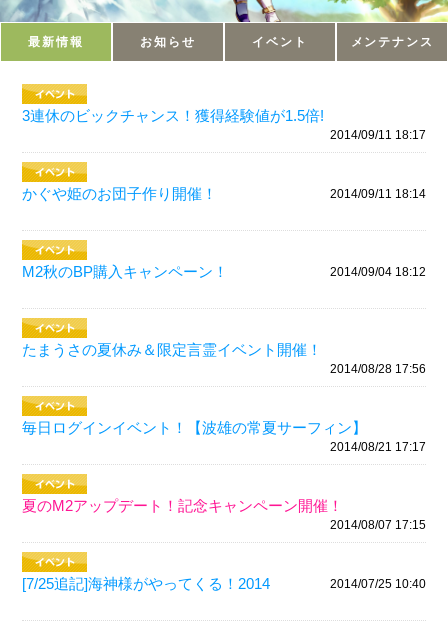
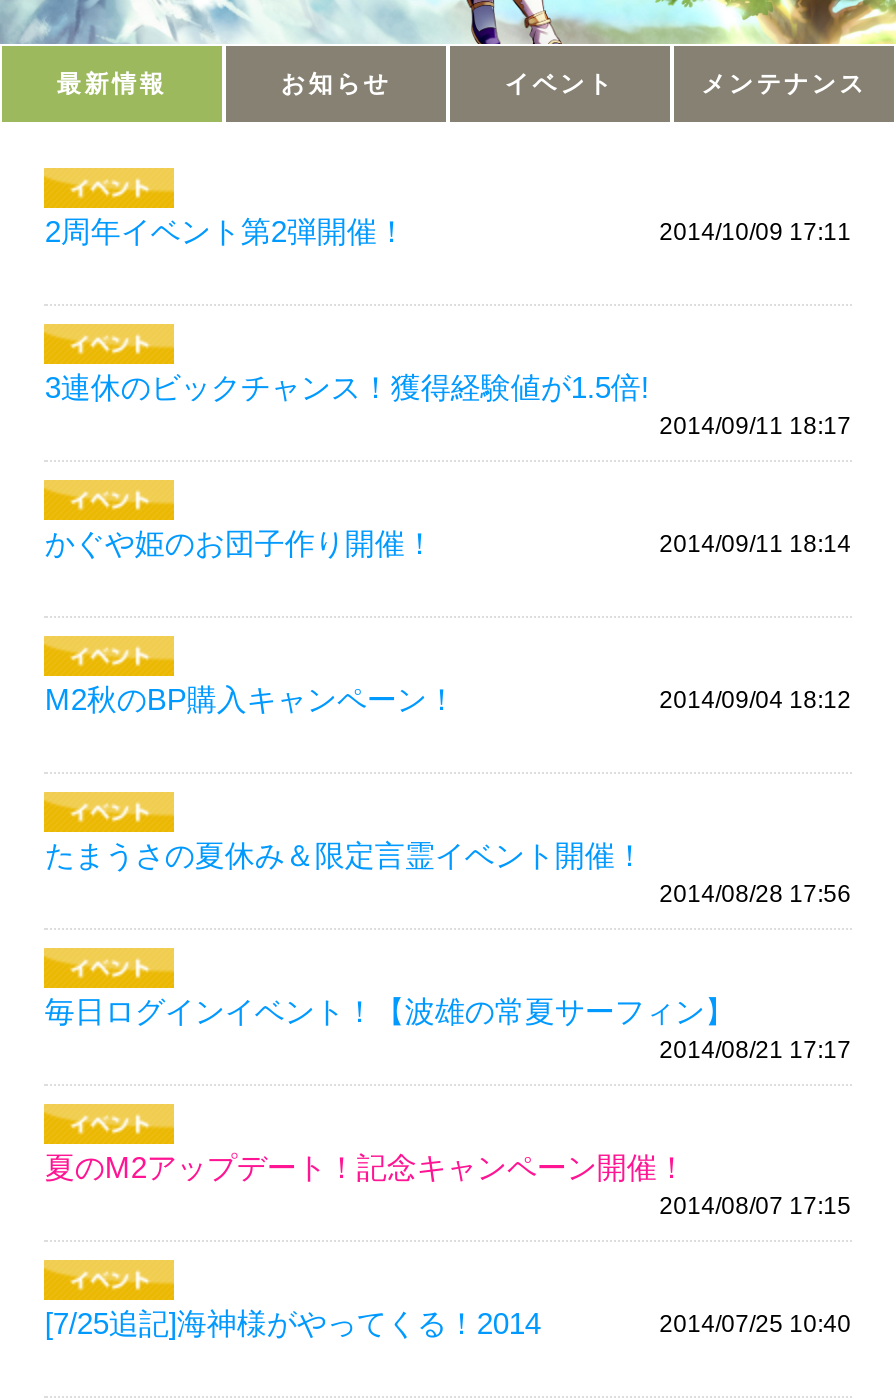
none -> [45,215,851,249] 2周年イベント第2弾開催！ | 2014/10/09 17:11

